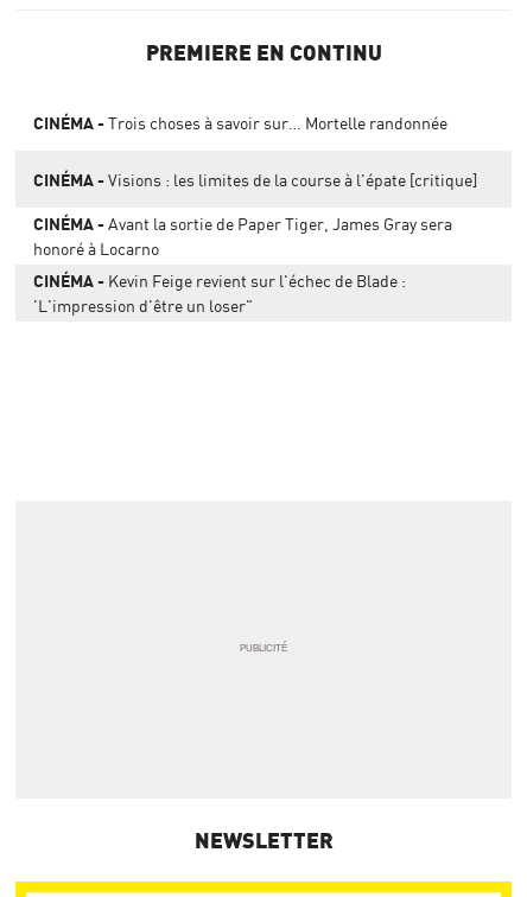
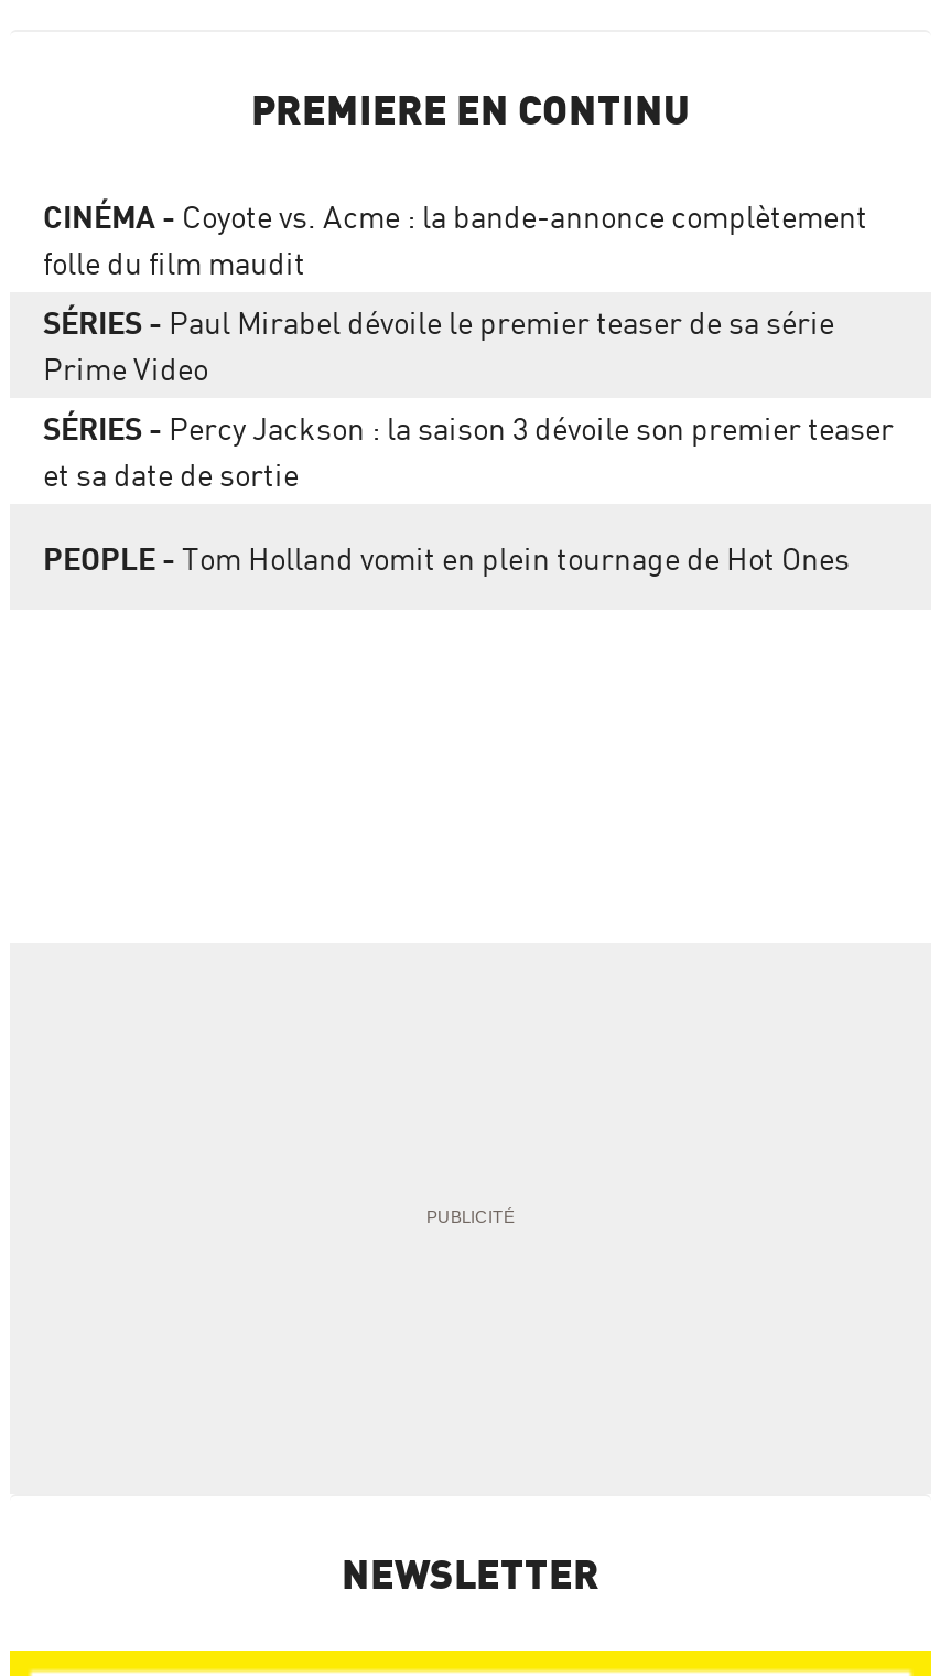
[108,112,447,132] Trois choses à savoir sur… Mortelle randonnée -> [43,197,867,281] Coyote vs. Acme : la bande-annonce complètement | folle du film maudit
[33,169,477,189] CINÉMA | Visions : les limites de la course à l'épate [critique] -> [43,303,834,387] SÉRIES | Paul Mirabel dévoile le premier teaser de sa série | Prime Video
[33,214,452,259] CINÉMA | Avant la sortie de Paper Tiger, James Gray sera | honoré à Locarno -> [43,409,894,493] SÉRIES | Percy Jackson : la saison 3 dévoile son premier teaser | et sa date de sortie
[33,271,406,316] CINÉMA | Kevin Feige revient sur l'échec de Blade : | 'L'impression d'être un loser" -> [43,538,850,576] PEOPLE | Tom Holland vomit en plein tournage de Hot Ones

